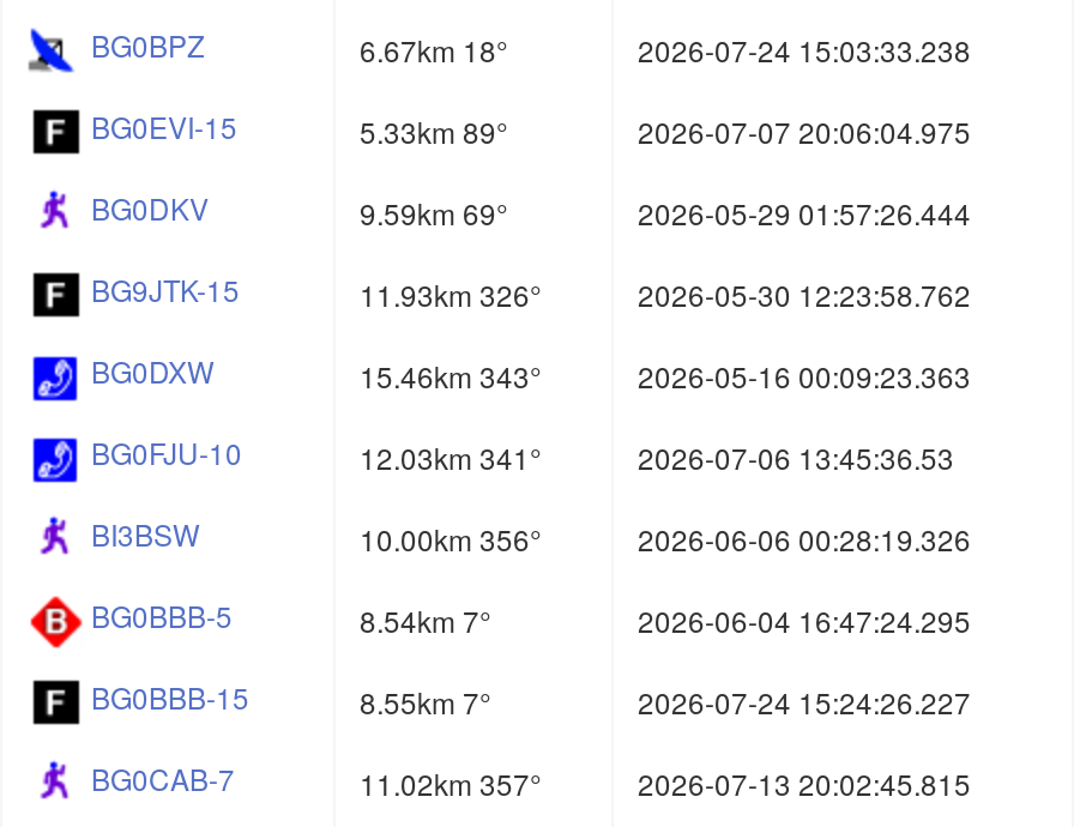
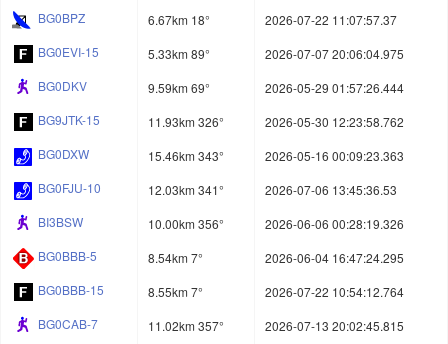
[638,29,971,70] 2026-07-24 15:03:33.238 -> [265,11,397,28] 2026-07-22 11:07:57.37
[638,681,971,722] 2026-07-24 15:24:26.227 -> [265,283,404,300] 2026-07-22 10:54:12.764

